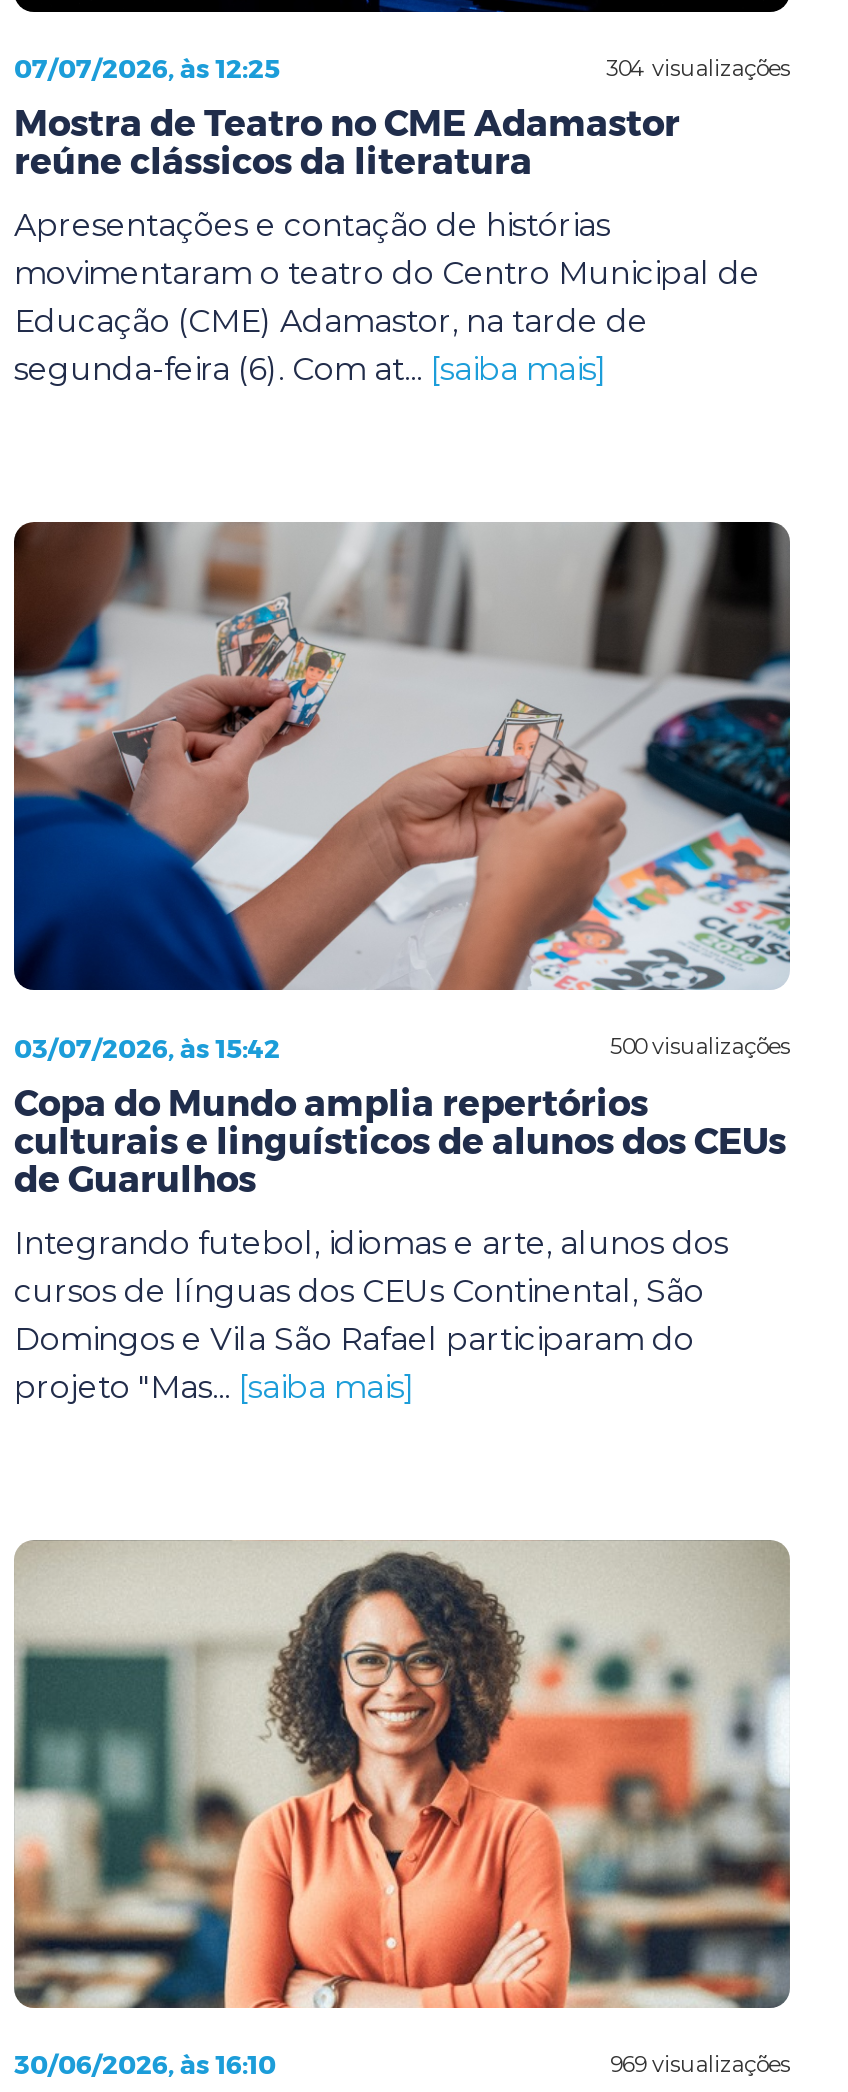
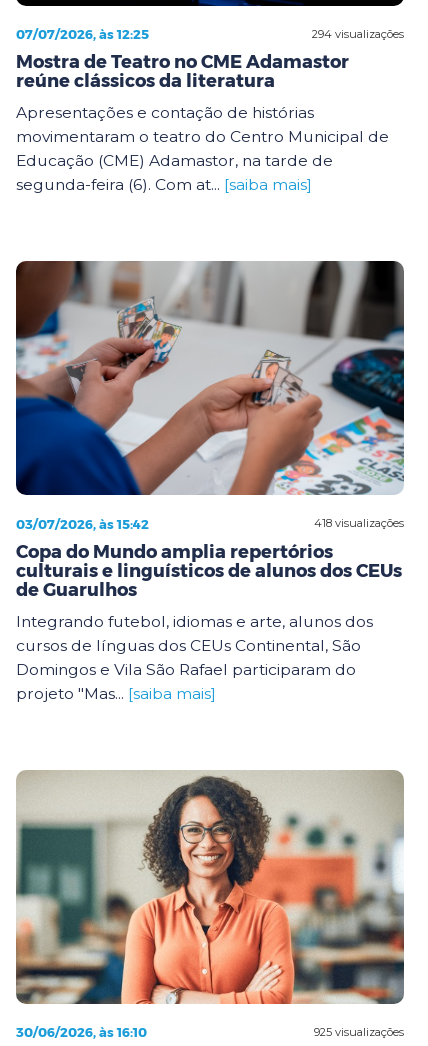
[606,53,790,81] 304 visualizações -> [312,26,404,40] 294 visualizações
[610,1032,790,1060] 500 visualizações -> [314,516,404,530] 418 visualizações
[610,2049,790,2077] 969 visualizações -> [314,1024,404,1038] 925 visualizações

